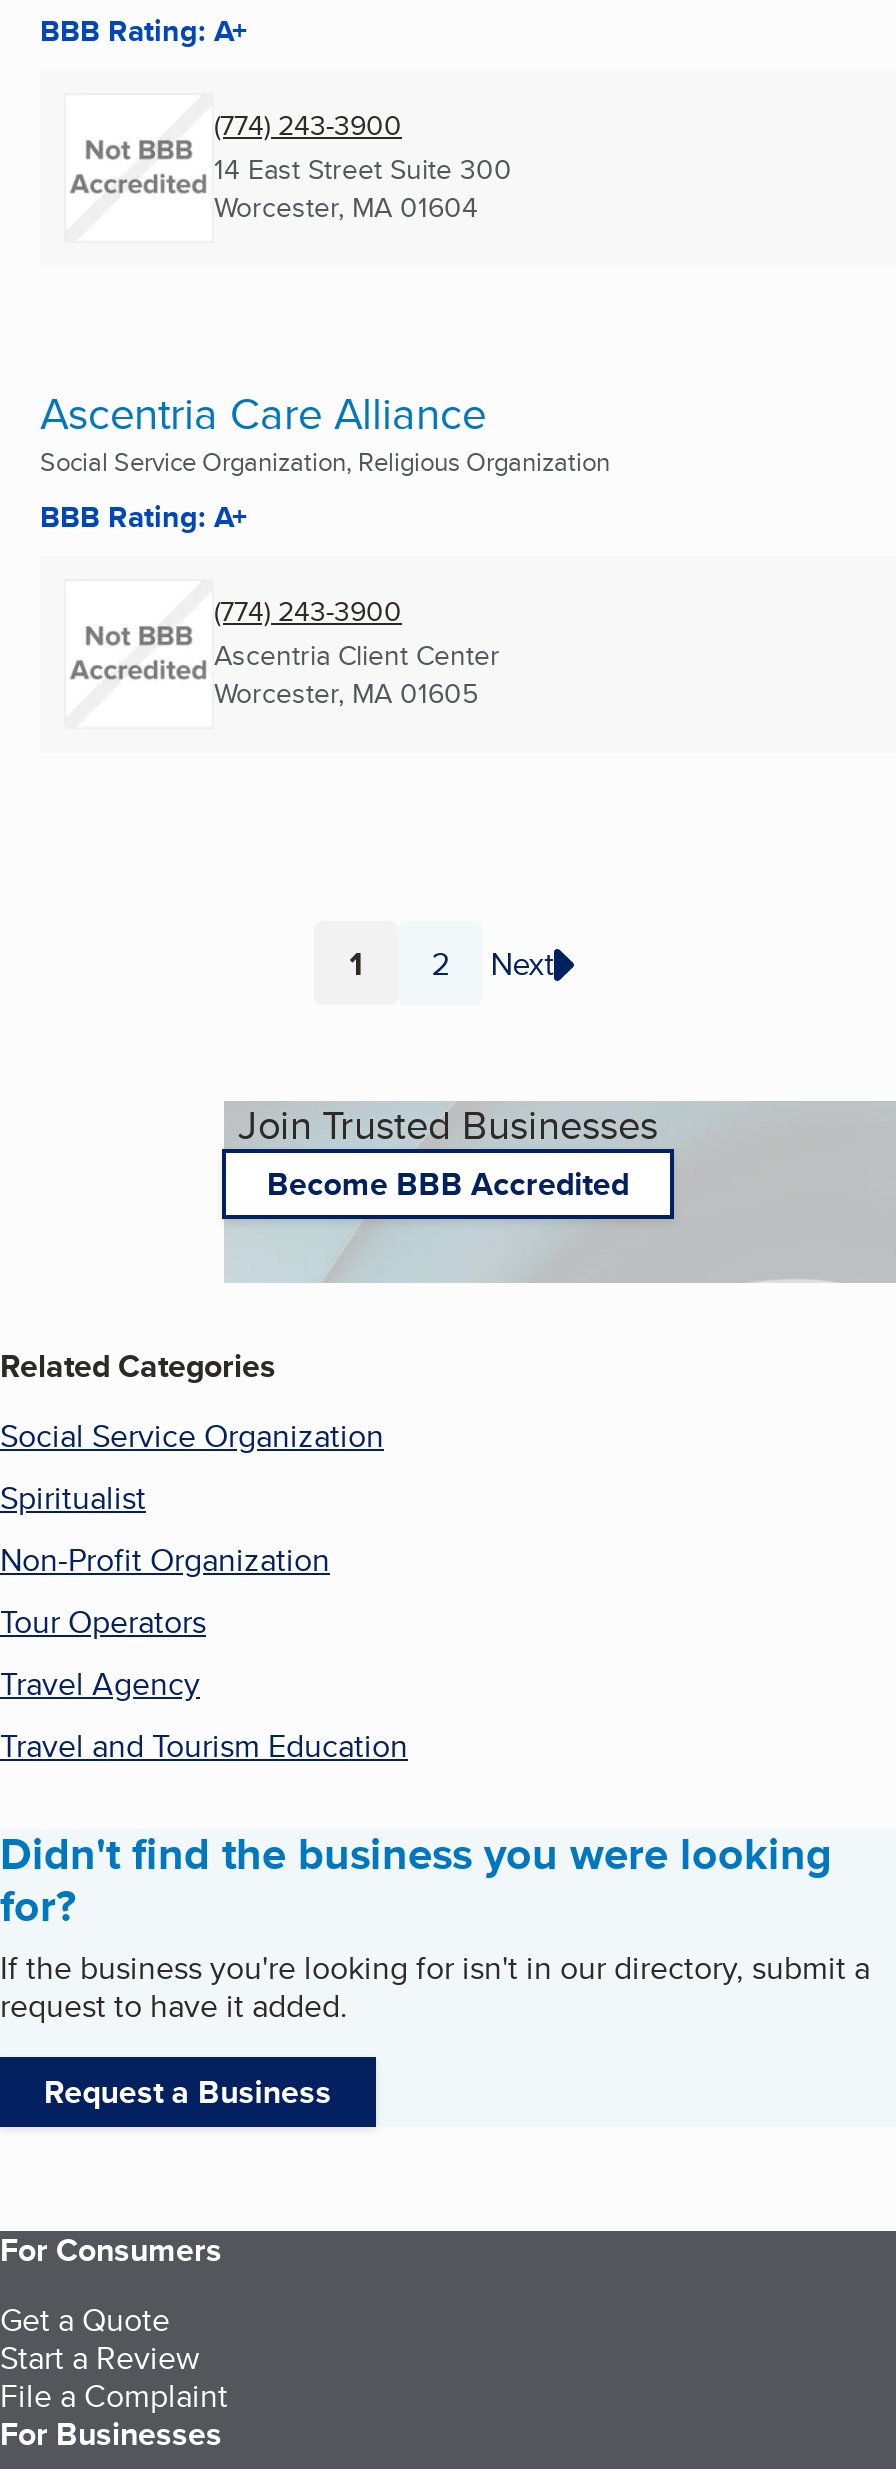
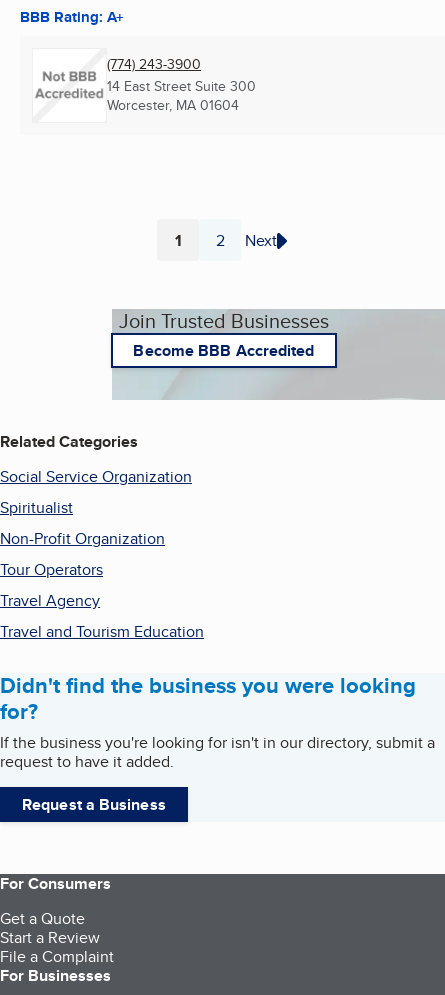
[40,381,610,714] Ascentria Care Alliance | Social Service Organization, Religious Organization | BBB Rating: A+ | (774) 243-3900 | Ascentria Client Center | Worcester, MA 01605 -> none

